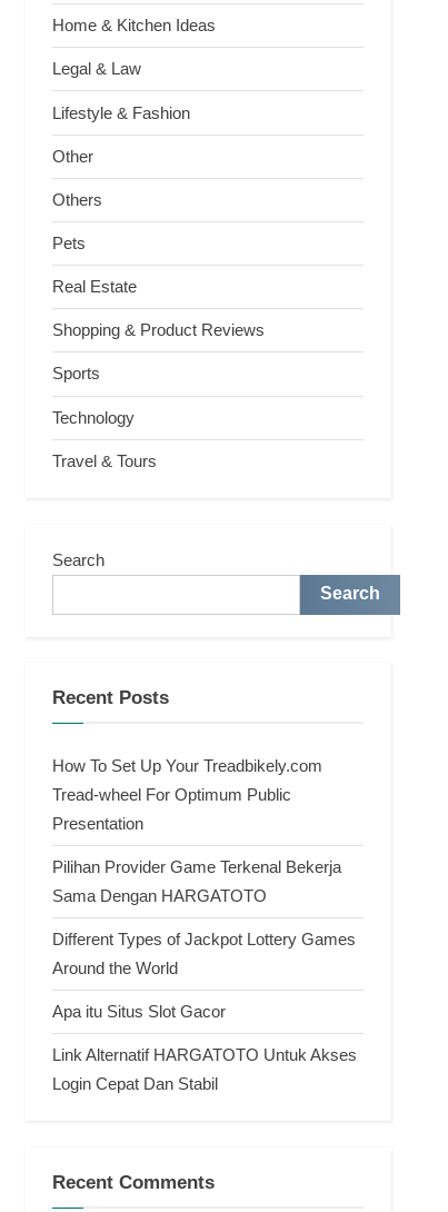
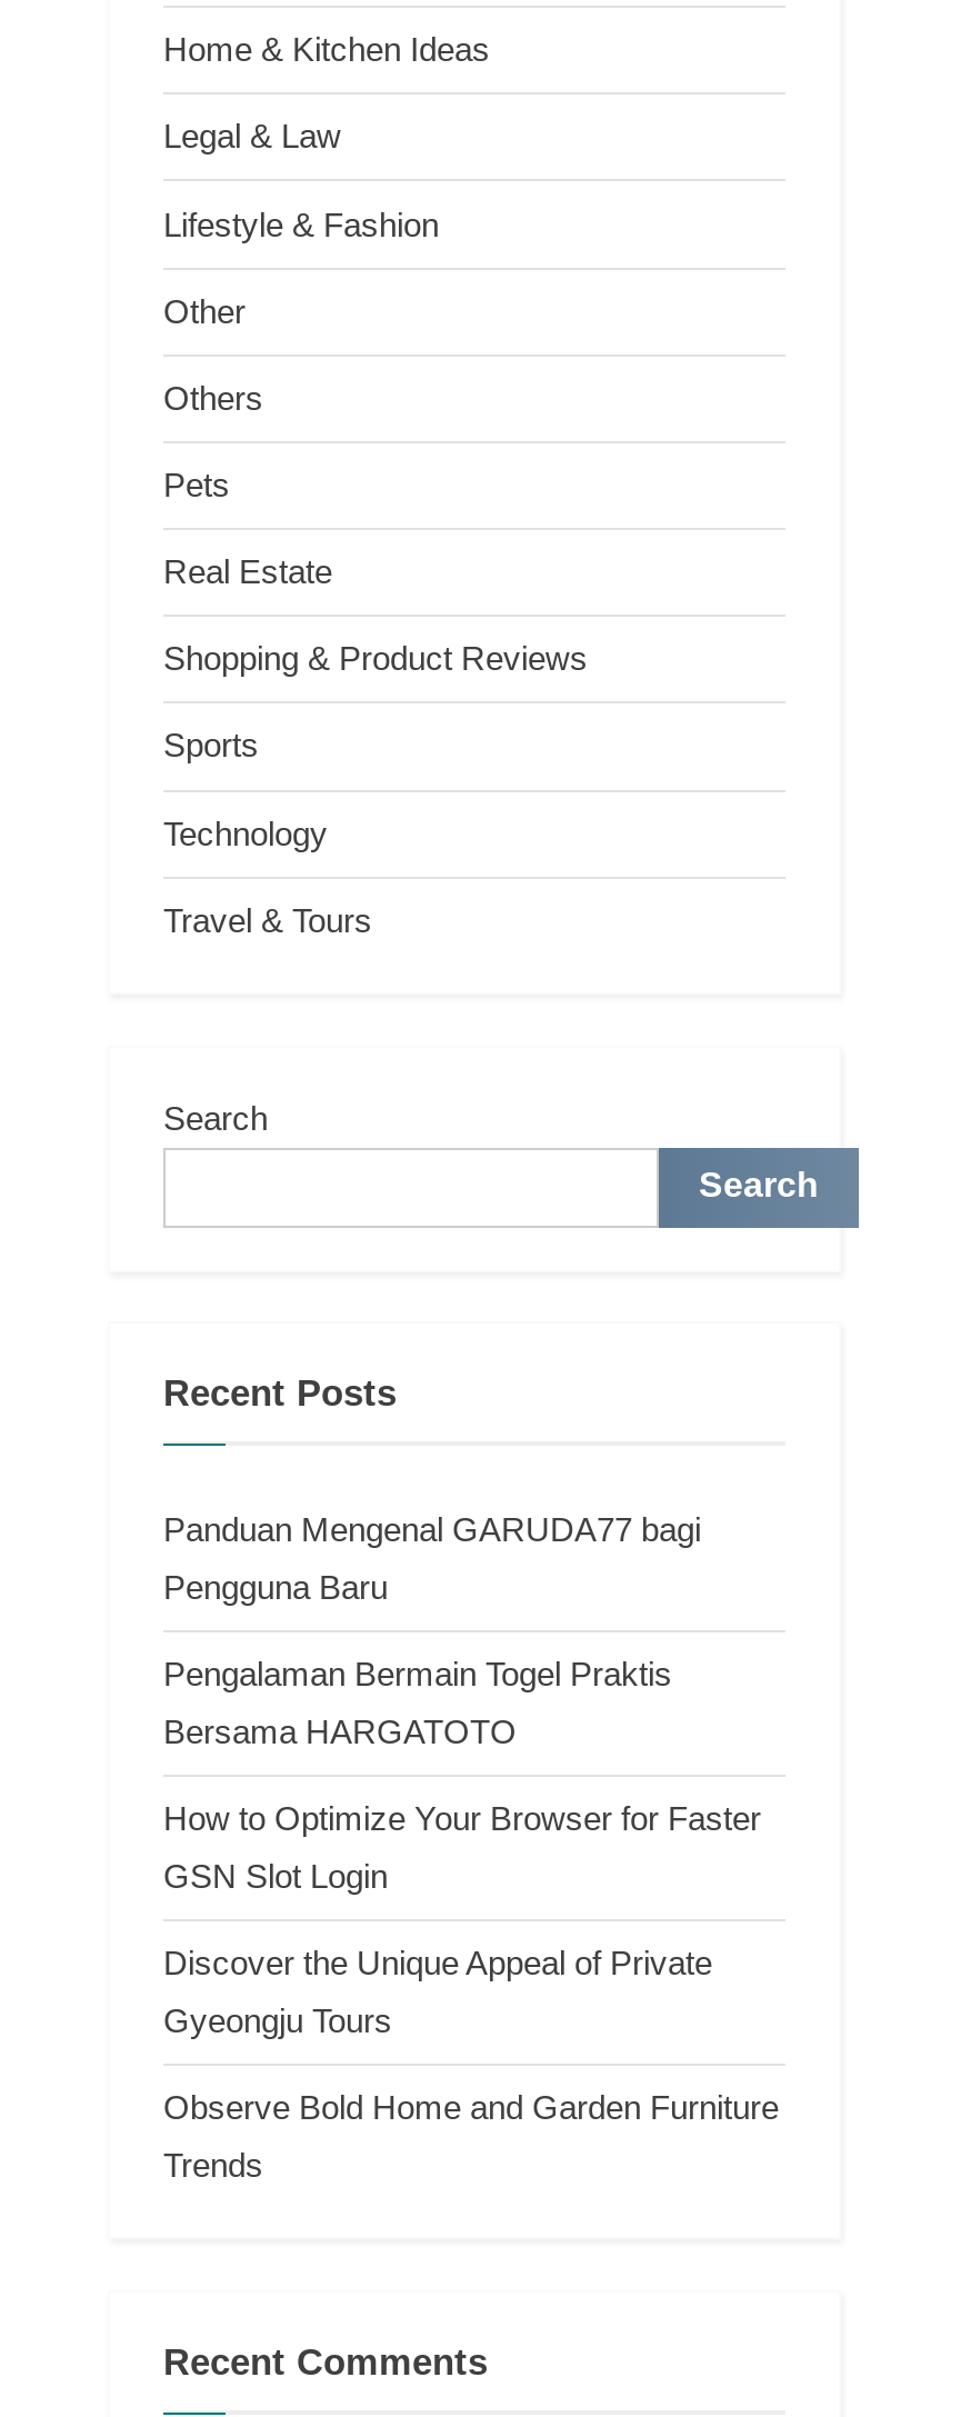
[52,756,322,775] How To Set Up Your Treadbikely.com -> [163,1510,701,1548] Panduan Mengenal GARUDA77 bagi
[52,785,291,804] Tread-wheel For Optimum Public -> [163,1568,388,1605] Pengguna Baru
[52,814,143,833] Presentation -> [163,1655,672,1692] Pengalaman Bermain Togel Praktis
[52,857,341,876] Pilihan Provider Game Terkenal Bekerja -> [163,1712,517,1750] Bersama HARGATOTO
[52,886,267,905] Sama Dengan HARGATOTO -> [163,1799,761,1837] How to Optimize Your Browser for Faster
[52,930,356,949] Different Types of Jackpot Lottery Games -> [163,1857,388,1895] GSN Slot Login
[52,959,178,977] Around the World -> [163,1944,712,1982] Discover the Unique Appeal of Private
[52,1002,226,1021] Apa itu Situs Slot Gacor -> [163,2002,392,2040] Gyeongju Tours
[52,1046,357,1065] Link Alternatif HARGATOTO Untuk Akses -> [163,2089,779,2127] Observe Bold Home and Garden Furniture
[52,1075,218,1093] Login Cepat Dan Stabil -> [163,2147,263,2185] Trends

